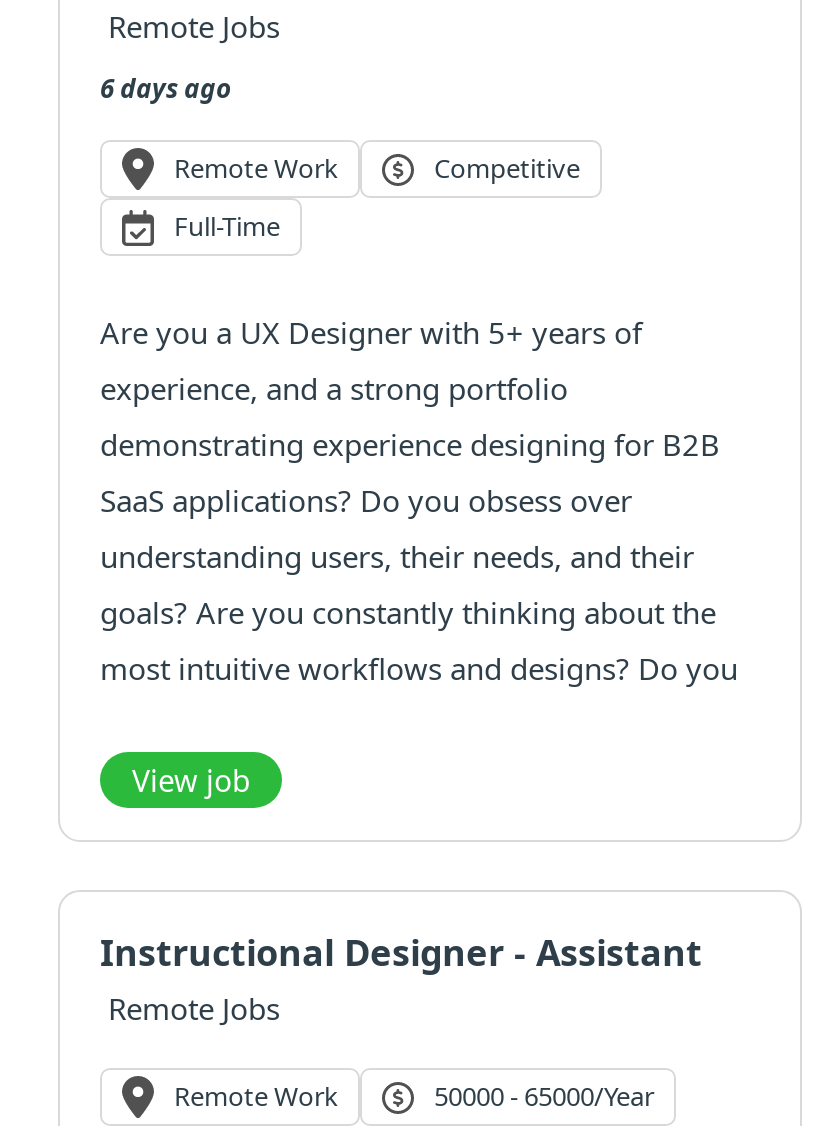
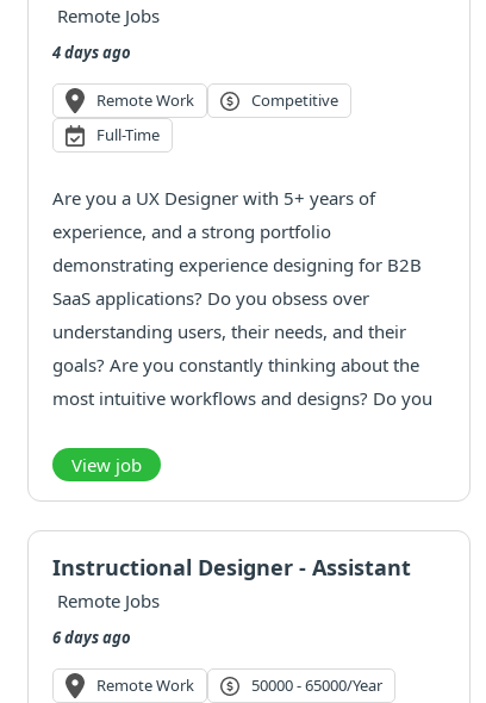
[100,71,232,107] 6 days ago -> [52,42,131,64] 4 days ago
none -> [52,627,131,649] 6 days ago

